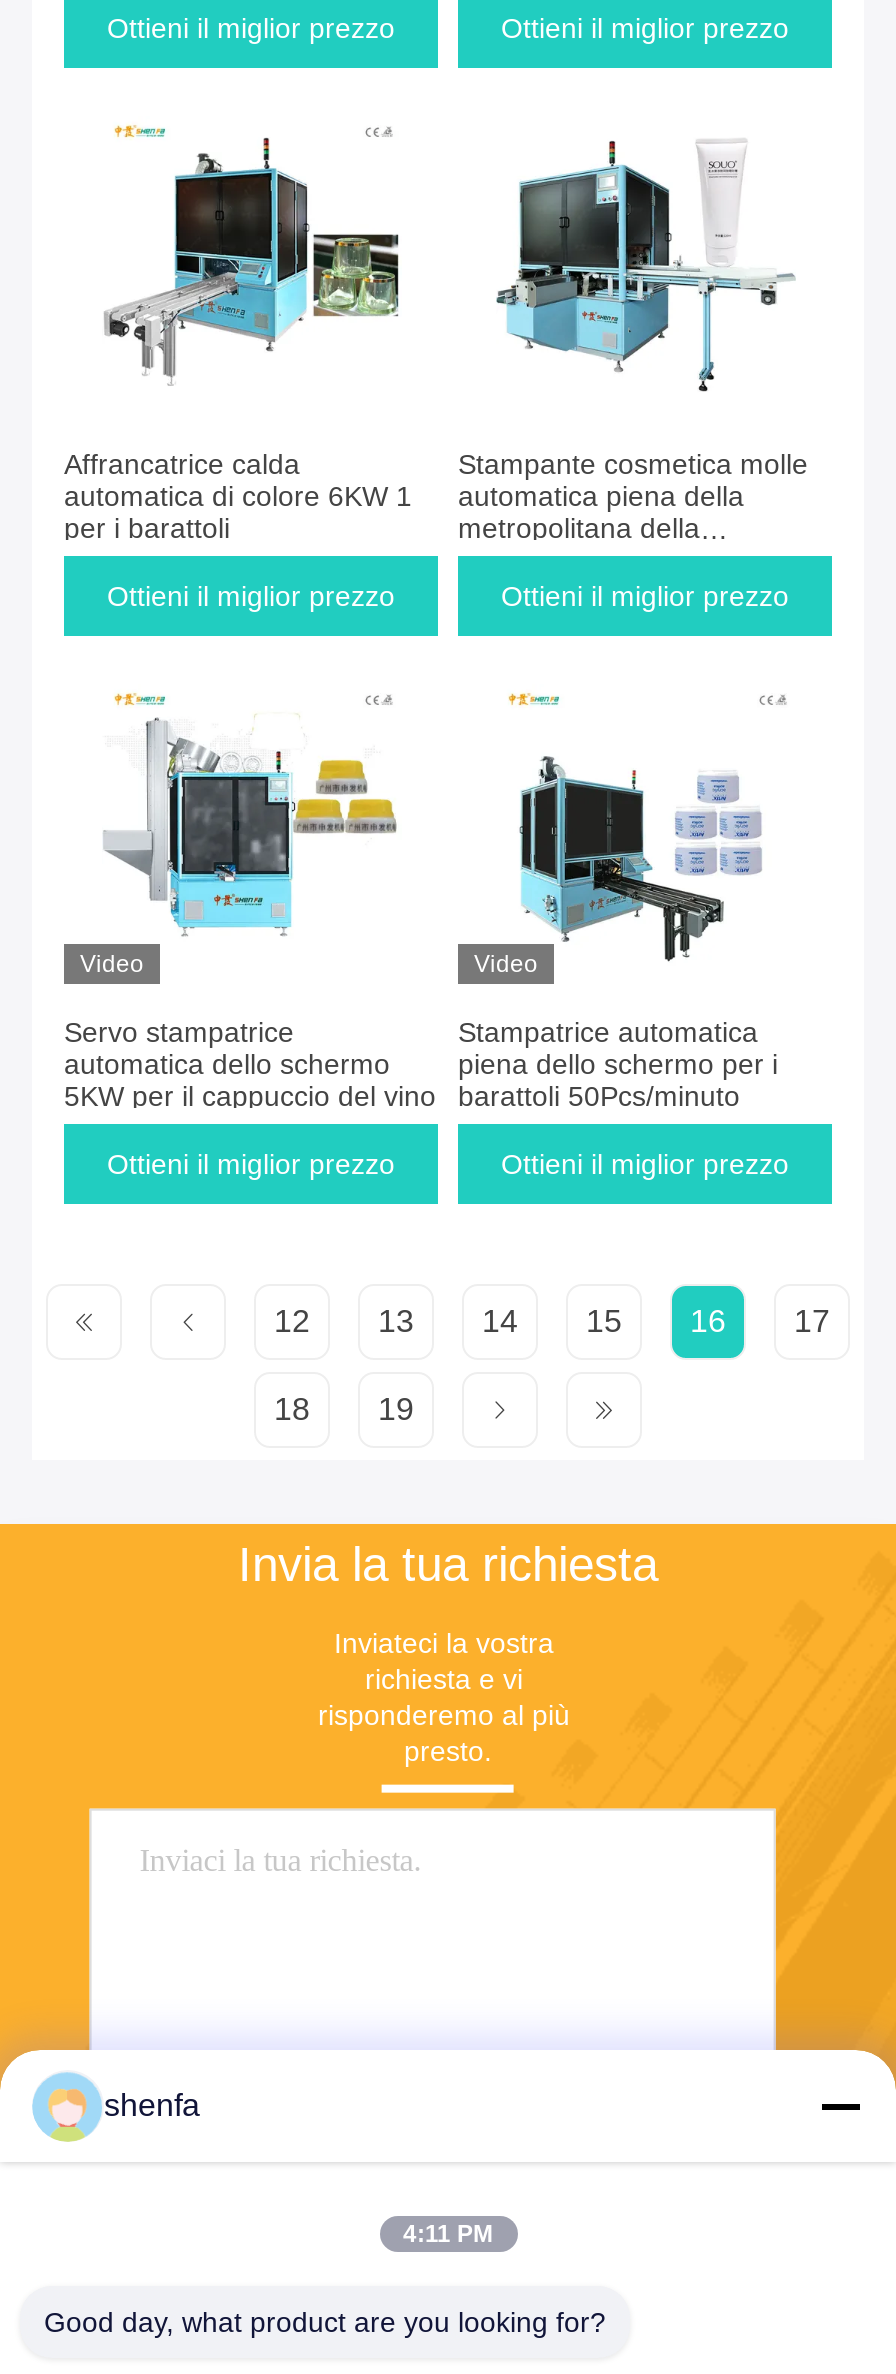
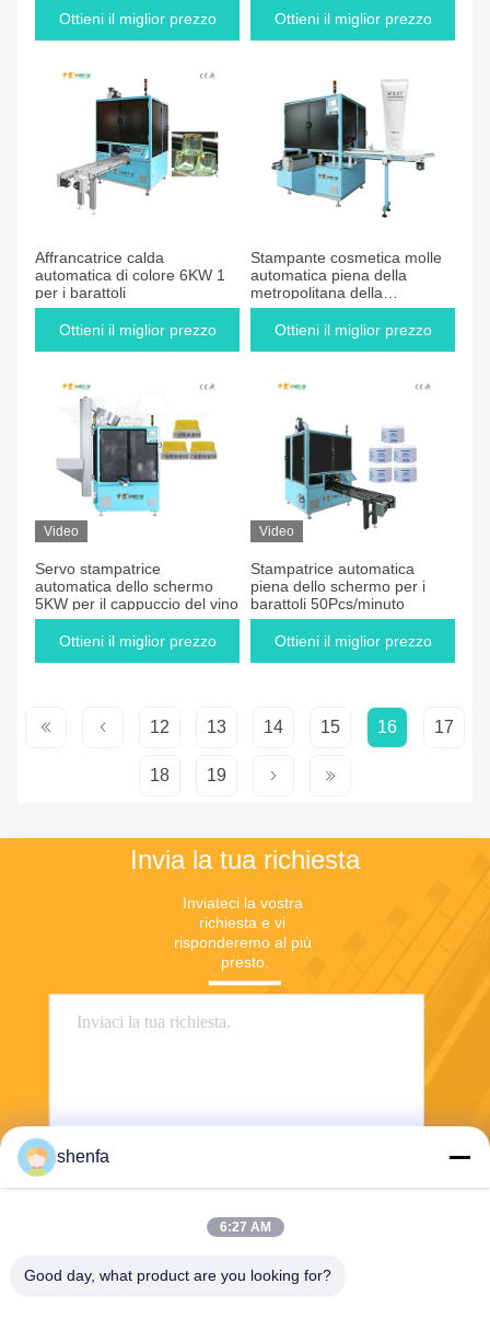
[403,2220,493,2248] 4:11 PM -> [219,1219,271,1235] 6:27 AM

